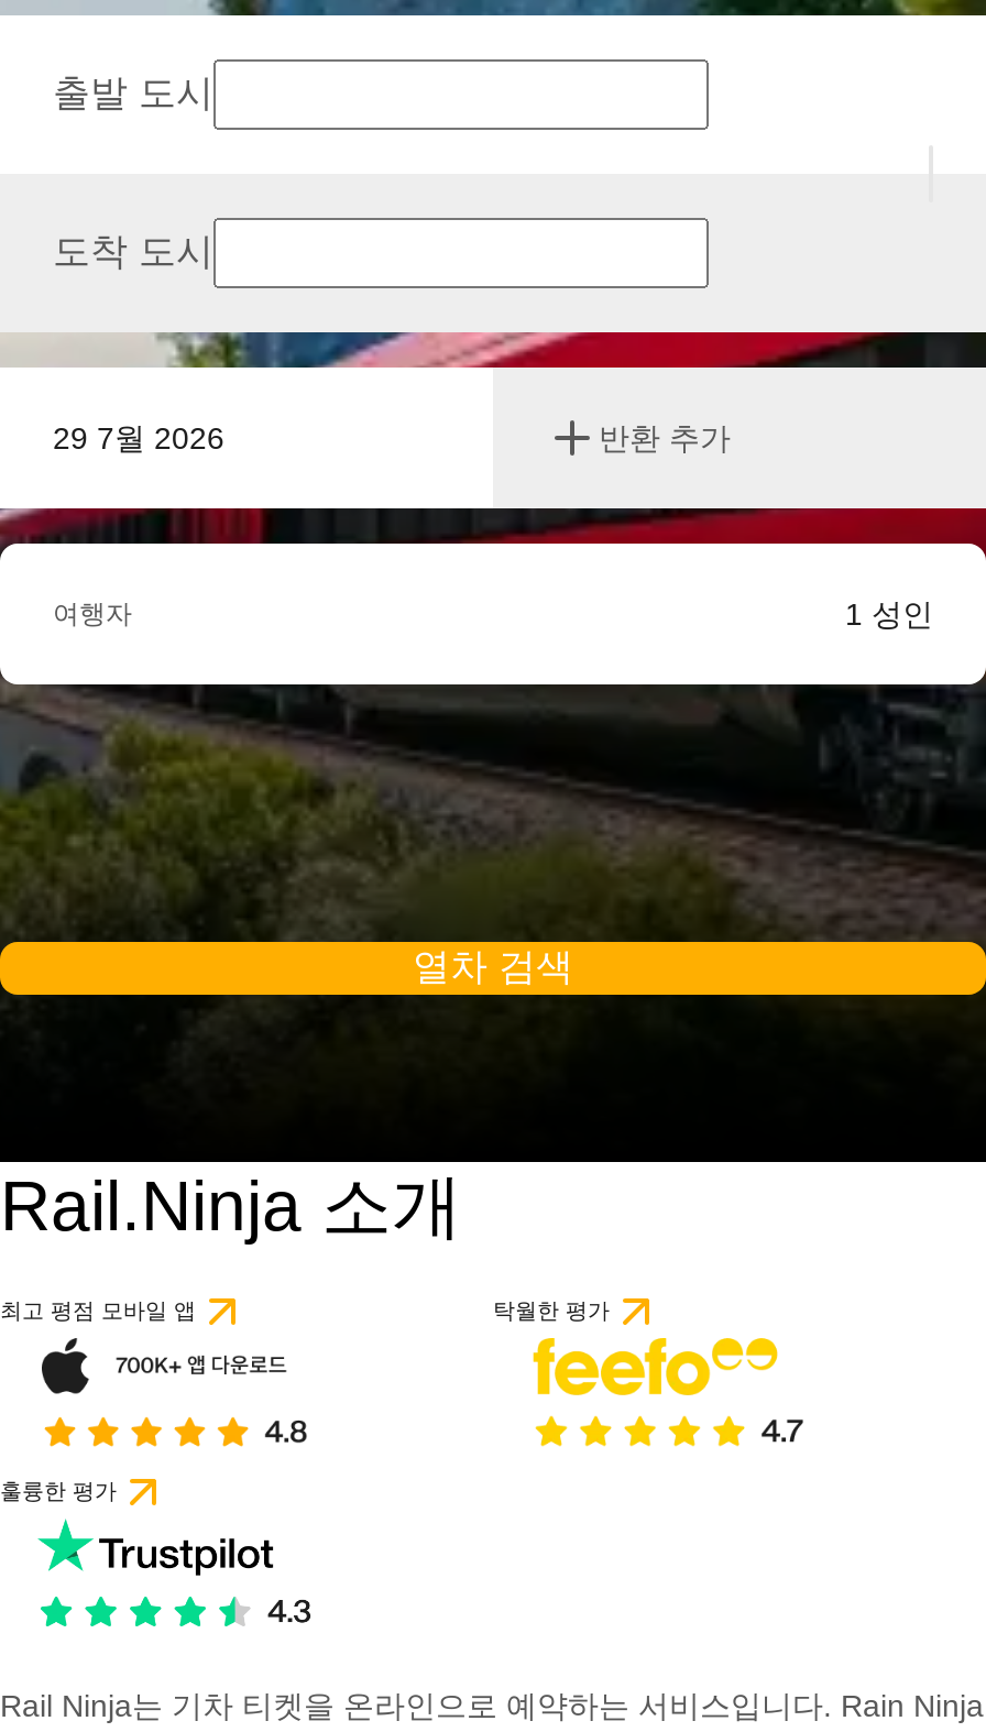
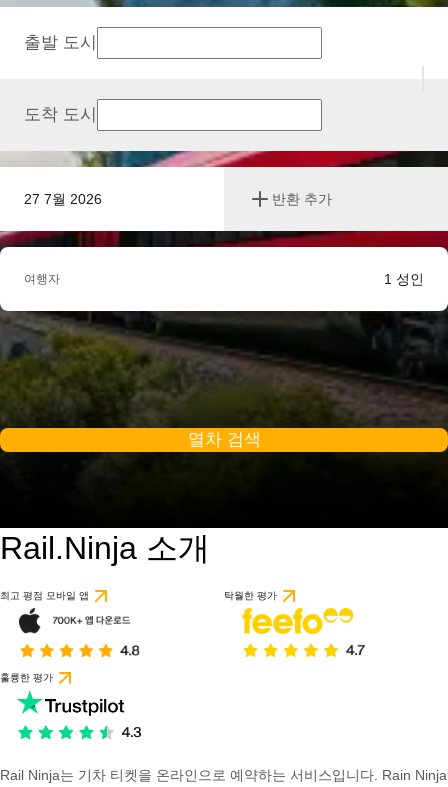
[53,420,224,456] 29 7월 2026 -> [24,191,102,207] 27 7월 2026

